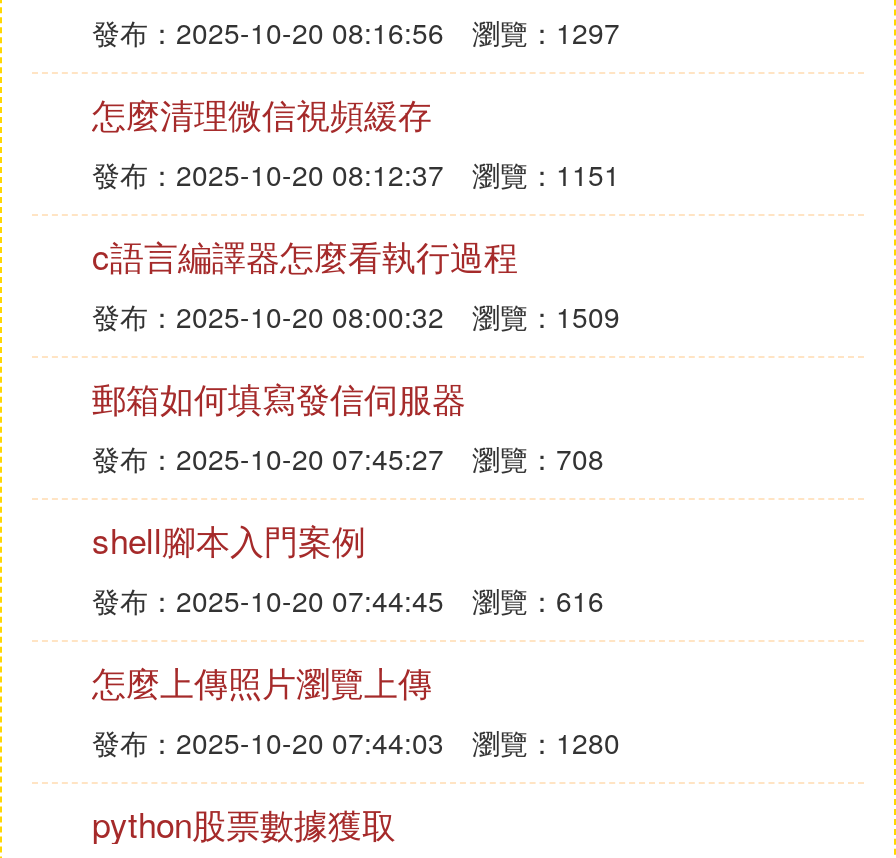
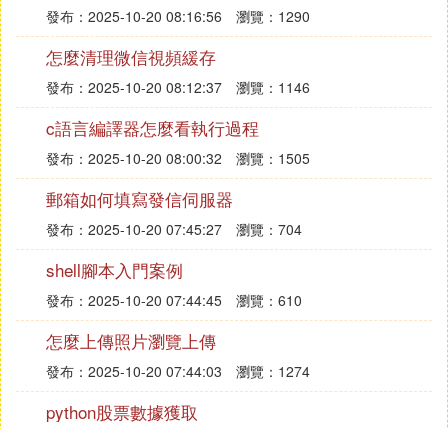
[92,12,620,52] 發布：2025-10-20 08:16:56 瀏覽：1297 -> [46,6,310,26] 發布：2025-10-20 08:16:56 瀏覽：1290
[92,154,620,194] 發布：2025-10-20 08:12:37 瀏覽：1151 -> [46,77,310,97] 發布：2025-10-20 08:12:37 瀏覽：1146
[92,296,620,336] 發布：2025-10-20 08:00:32 瀏覽：1509 -> [46,148,310,168] 發布：2025-10-20 08:00:32 瀏覽：1505
[92,438,604,478] 發布：2025-10-20 07:45:27 瀏覽：708 -> [46,219,302,239] 發布：2025-10-20 07:45:27 瀏覽：704
[92,580,604,620] 發布：2025-10-20 07:44:45 瀏覽：616 -> [46,290,302,310] 發布：2025-10-20 07:44:45 瀏覽：610
[92,722,620,762] 發布：2025-10-20 07:44:03 瀏覽：1280 -> [46,361,310,381] 發布：2025-10-20 07:44:03 瀏覽：1274

